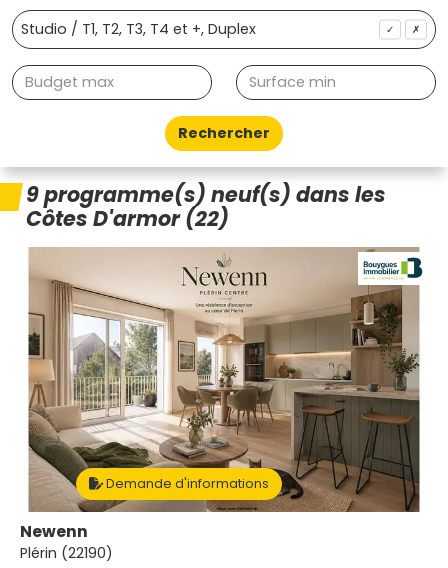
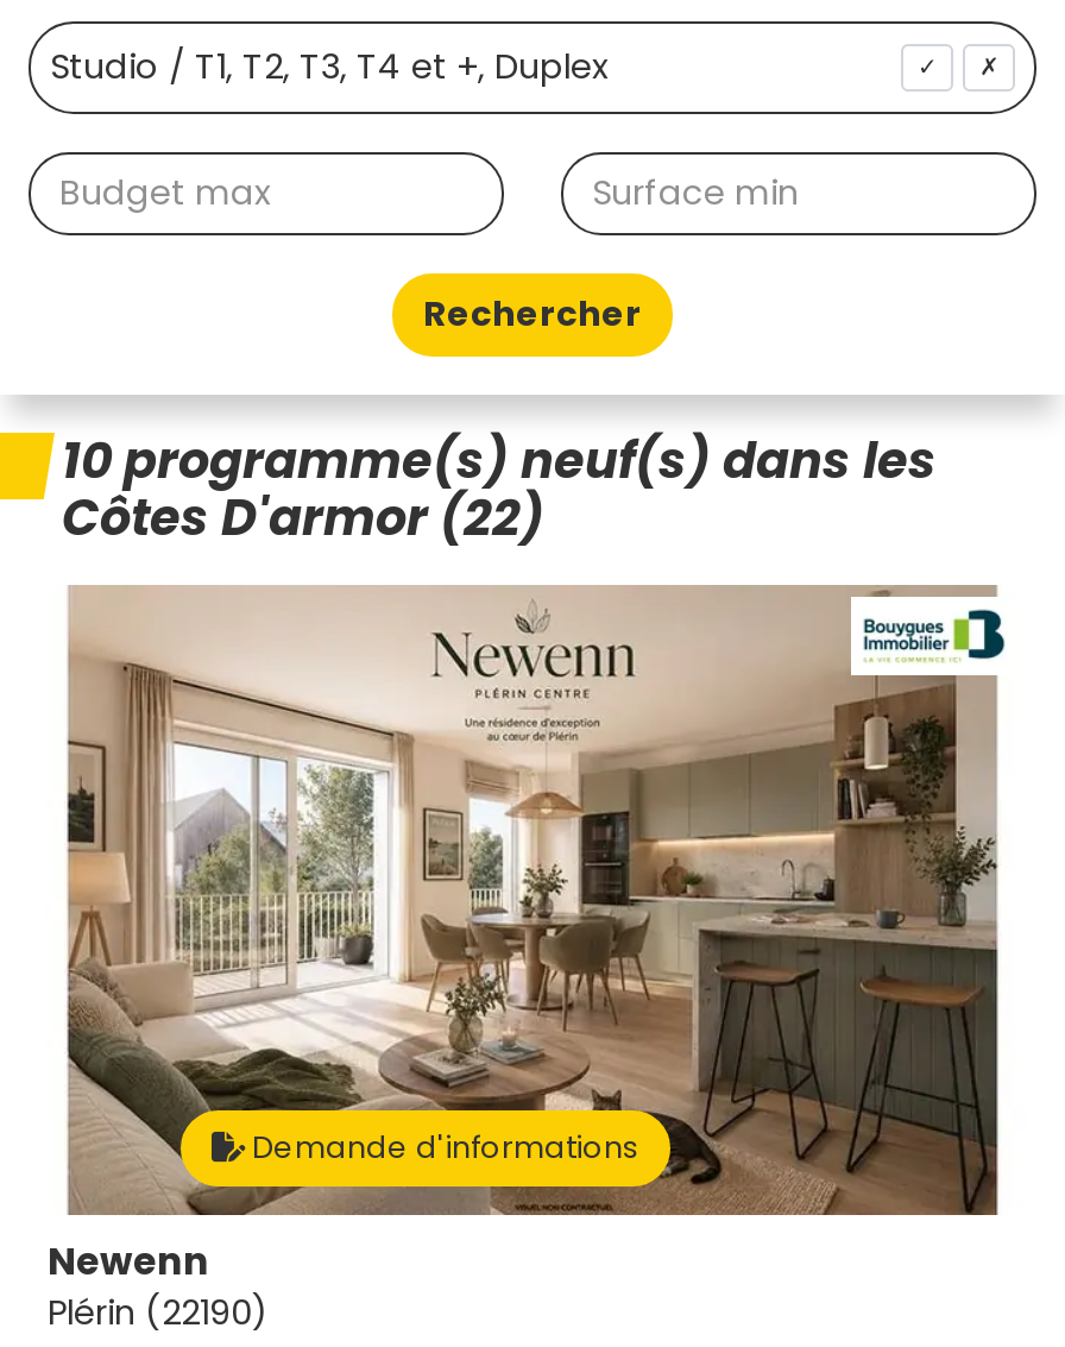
[26,180,386,209] 9 programme(s) neuf(s) dans les -> [62,426,937,495] 10 programme(s) neuf(s) dans les

